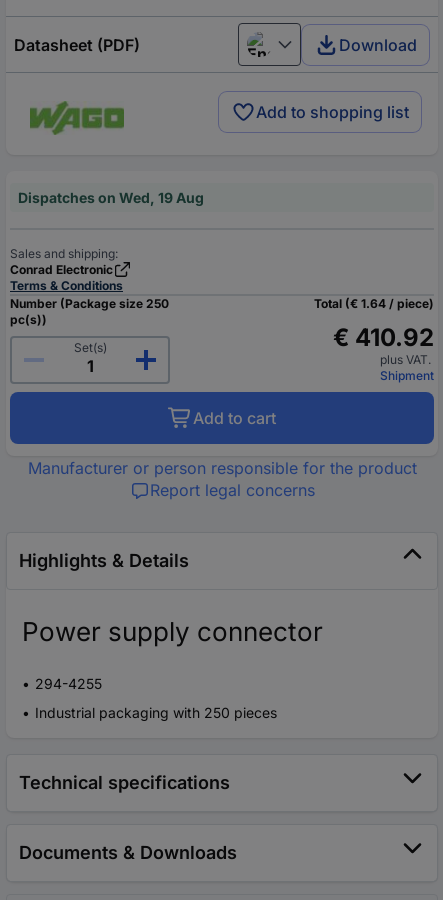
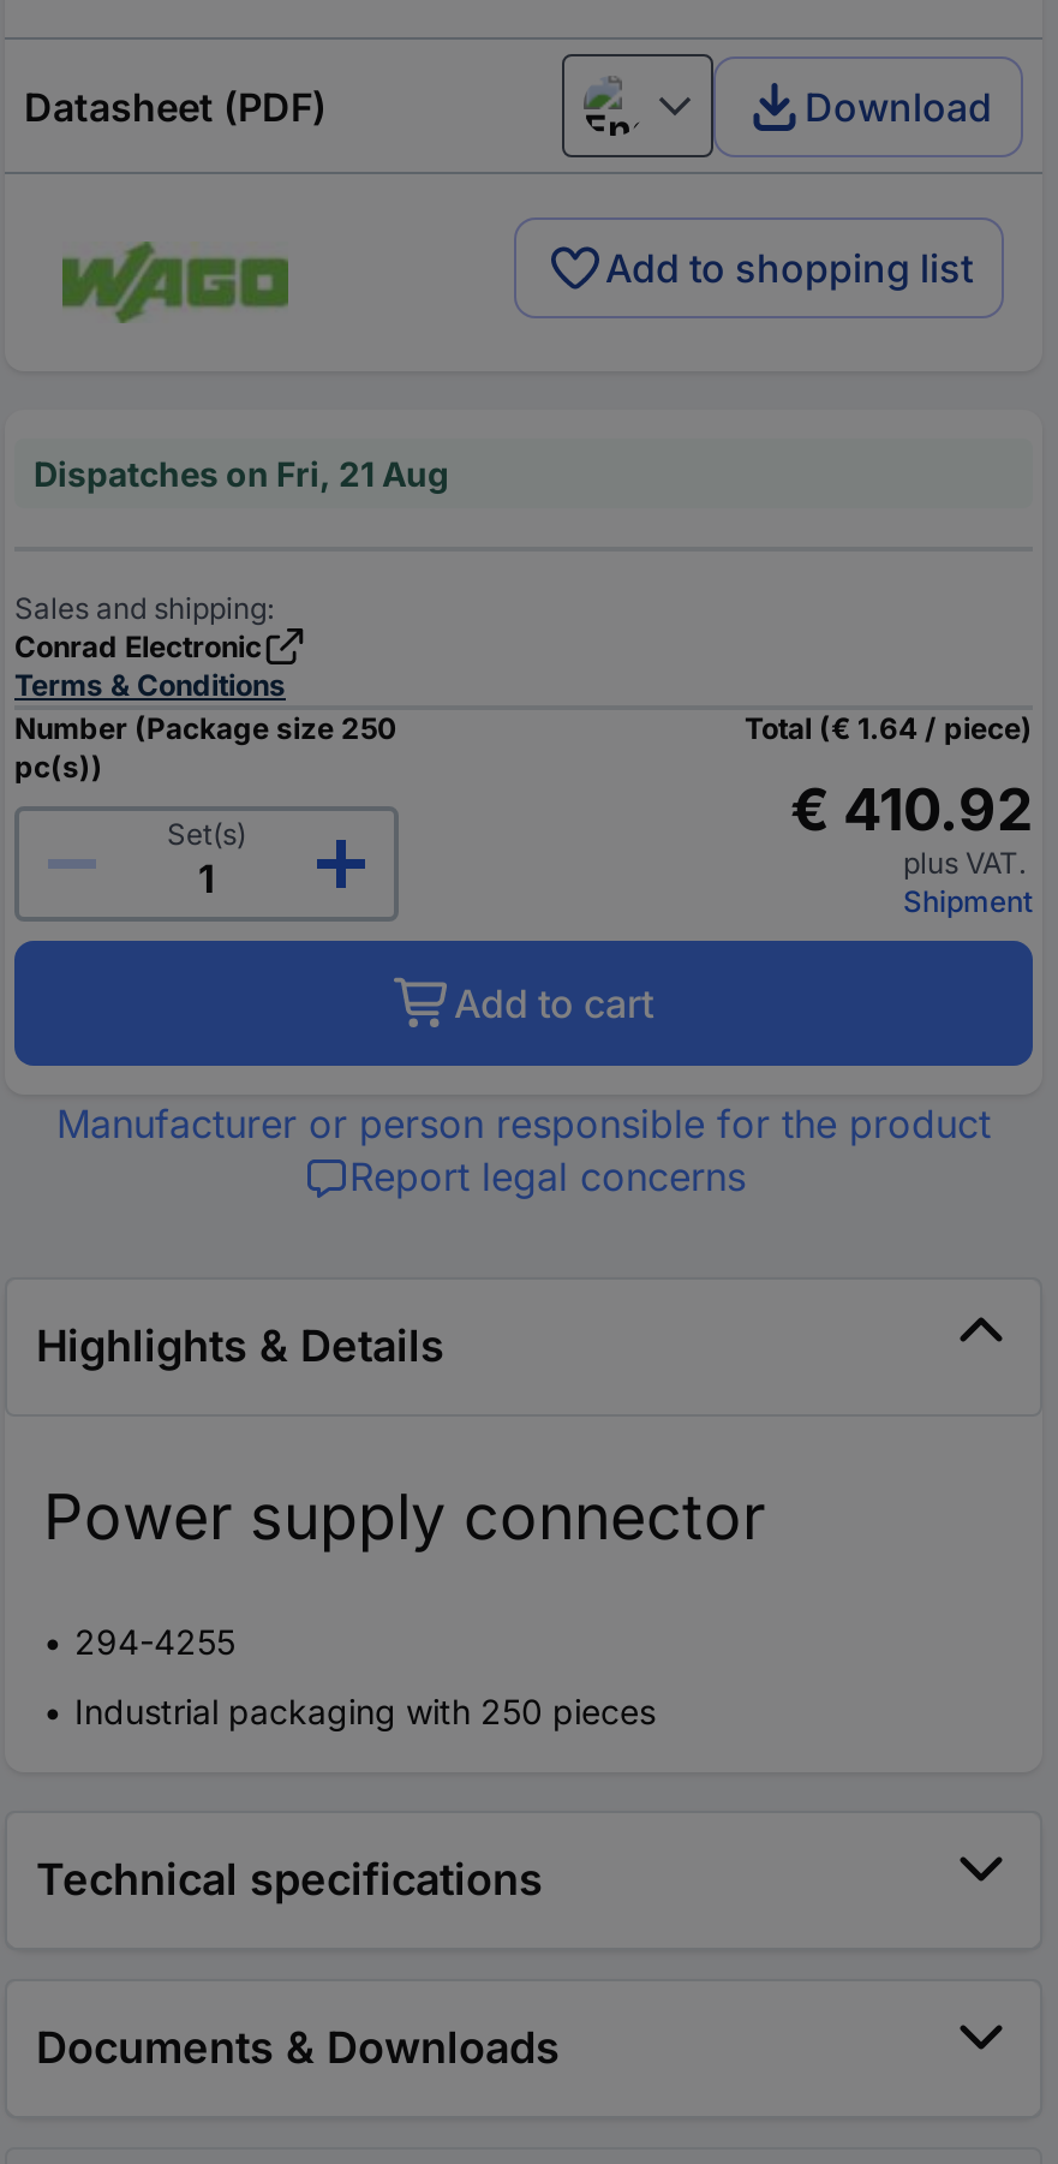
[18,189,204,206] Dispatches on Wed, 19 Aug -> [34,453,449,494] Dispatches on Fri, 21 Aug

